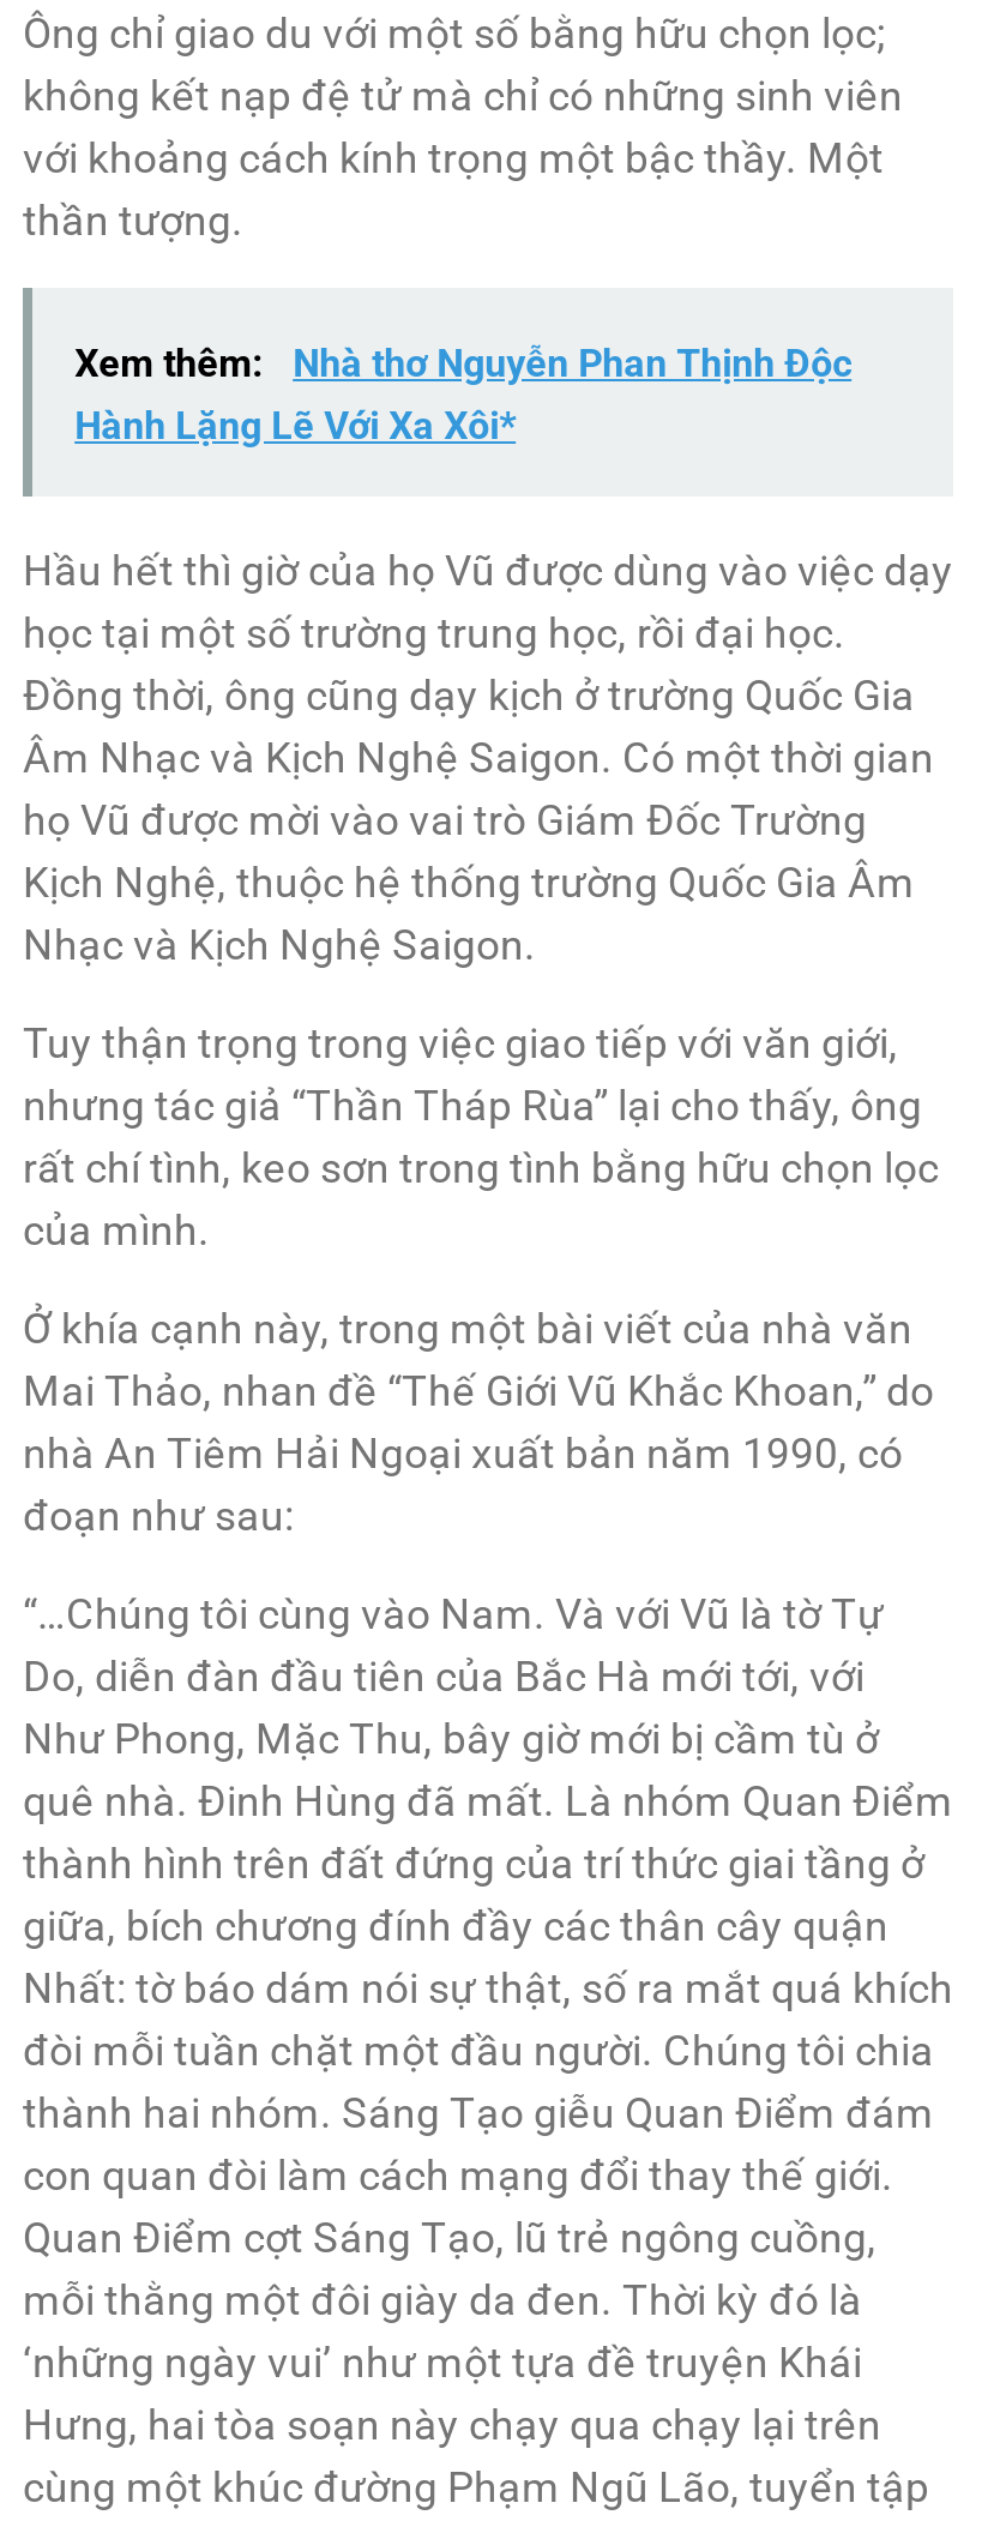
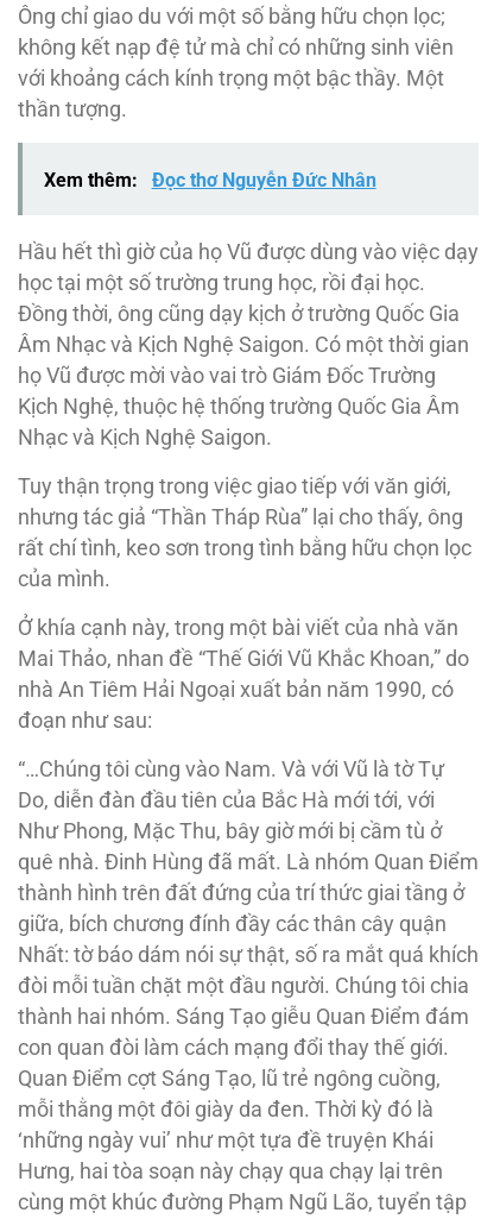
[75,340,852,448] Xem thêm: Nhà thơ Nguyễn Phan Thịnh Độc | Hành Lặng Lẽ Với Xa Xôi* -> [43,168,376,191] Xem thêm: Đọc thơ Nguyễn Đức Nhân

